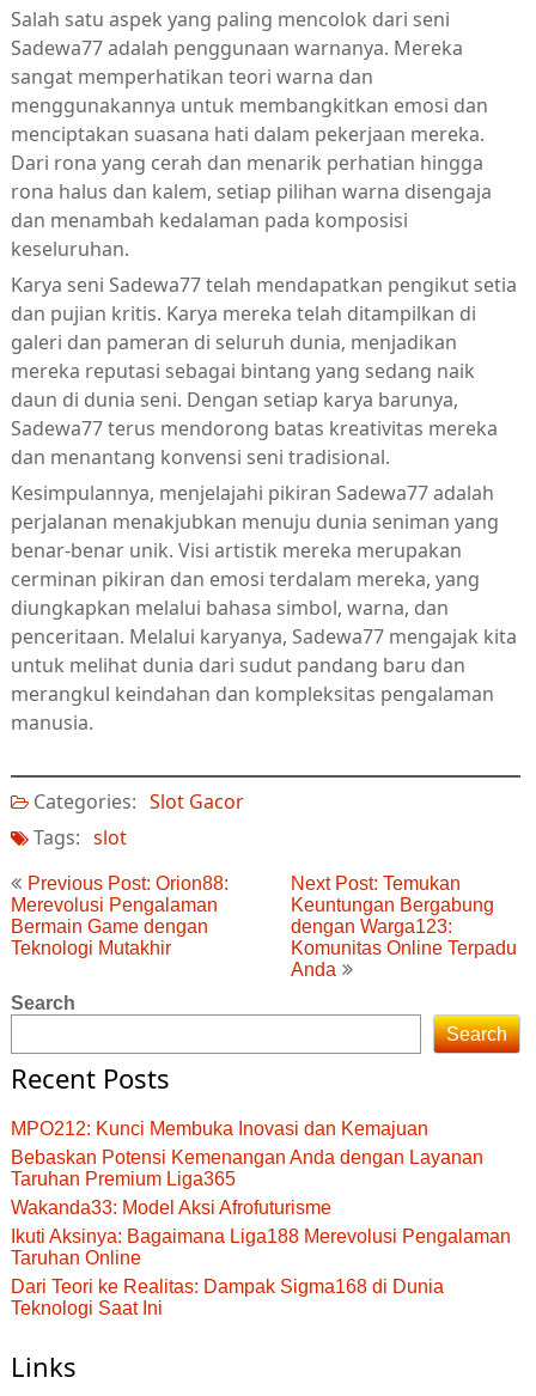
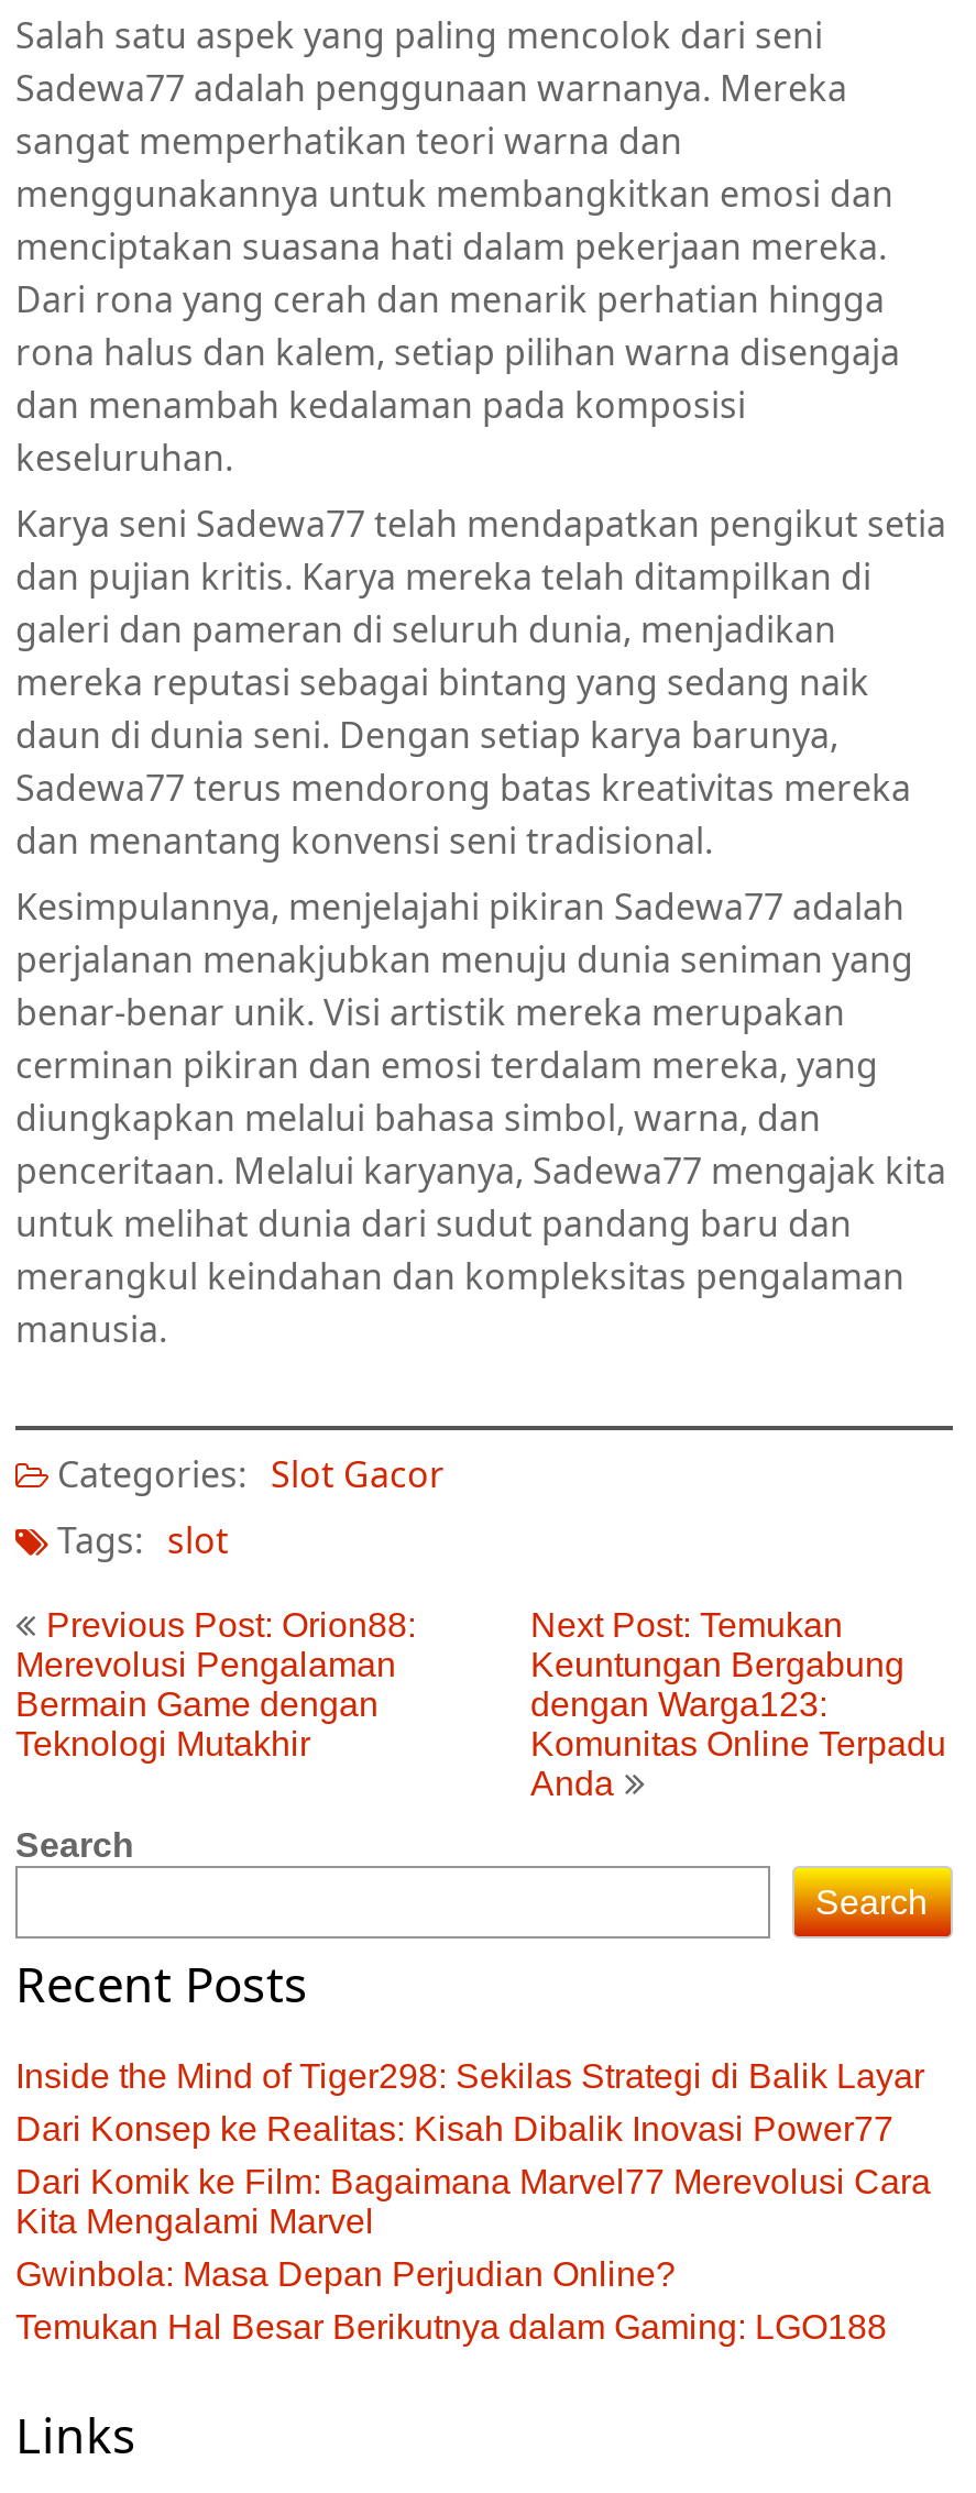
[11,1118,511,1318] MPO212: Kunci Membuka Inovasi dan Kemajuan | Bebaskan Potensi Kemenangan Anda dengan Layanan | Taruhan Premium Liga365 | Wakanda33: Model Aksi Afrofuturisme | Ikuti Aksinya: Bagaimana Liga188 Merevolusi Pengalaman | Taruhan Online | Dari Teori ke Realitas: Dampak Sigma168 di Dunia | Teknologi Saat Ini -> [15,2057,931,2346] Inside the Mind of Tiger298: Sekilas Strategi di Balik Layar | Dari Konsep ke Realitas: Kisah Dibalik Inovasi Power77 | Dari Komik ke Film: Bagaimana Marvel77 Merevolusi Cara | Kita Mengalami Marvel | Gwinbola: Masa Depan Perjudian Online? | Temukan Hal Besar Berikutnya dalam Gaming: LGO188

